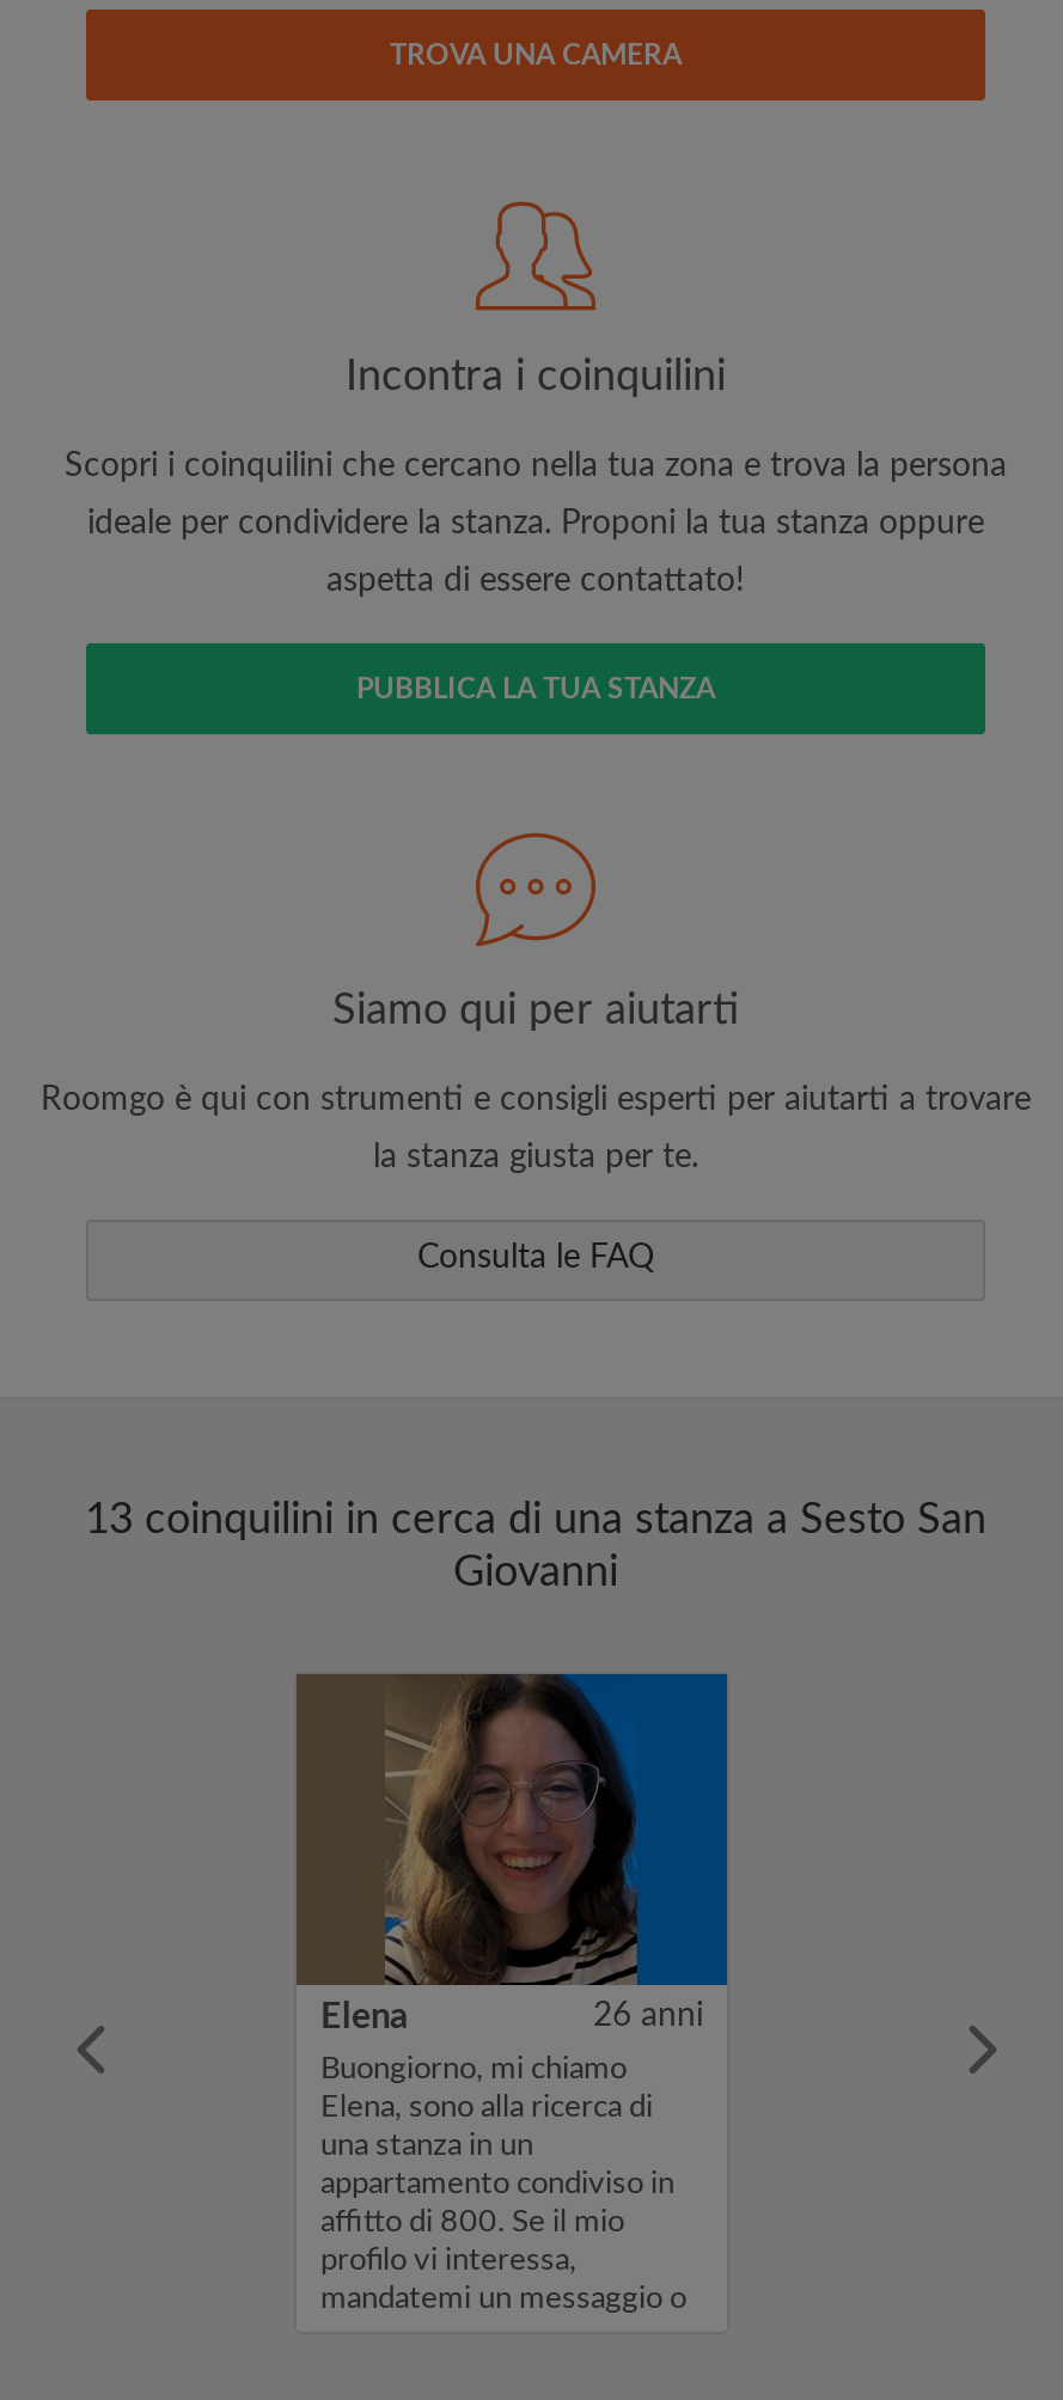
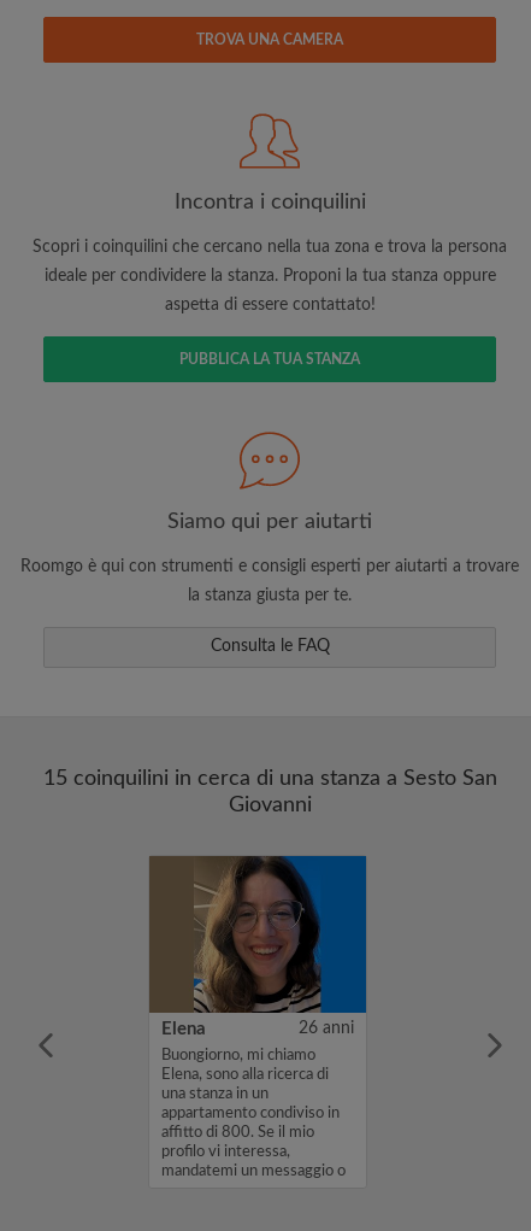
[85,1500,986,1543] 13 coinquilini in cerca di una stanza a Sesto San -> [43,768,497,790] 15 coinquilini in cerca di una stanza a Sesto San

